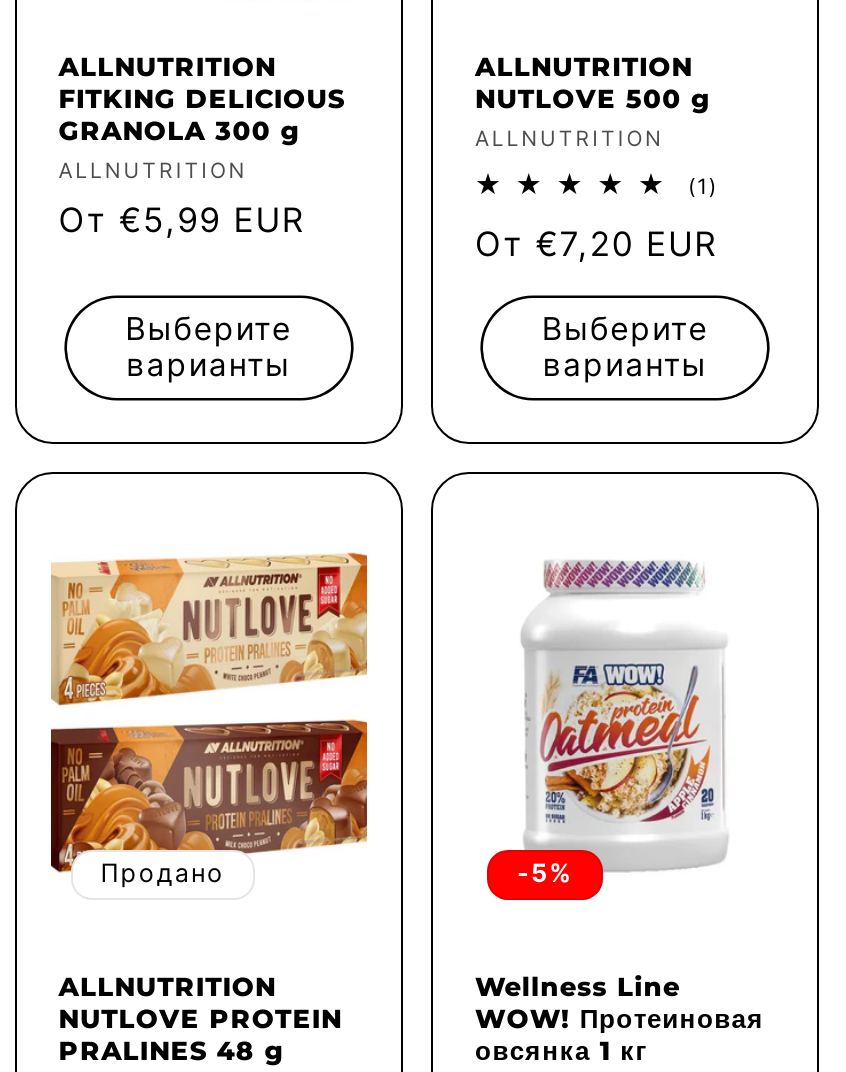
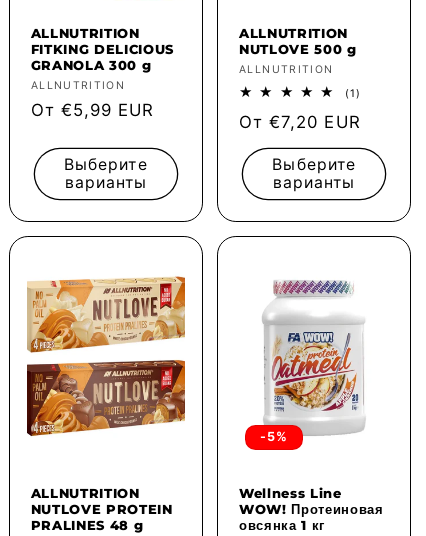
[100,858,225,888] Продано -> none

